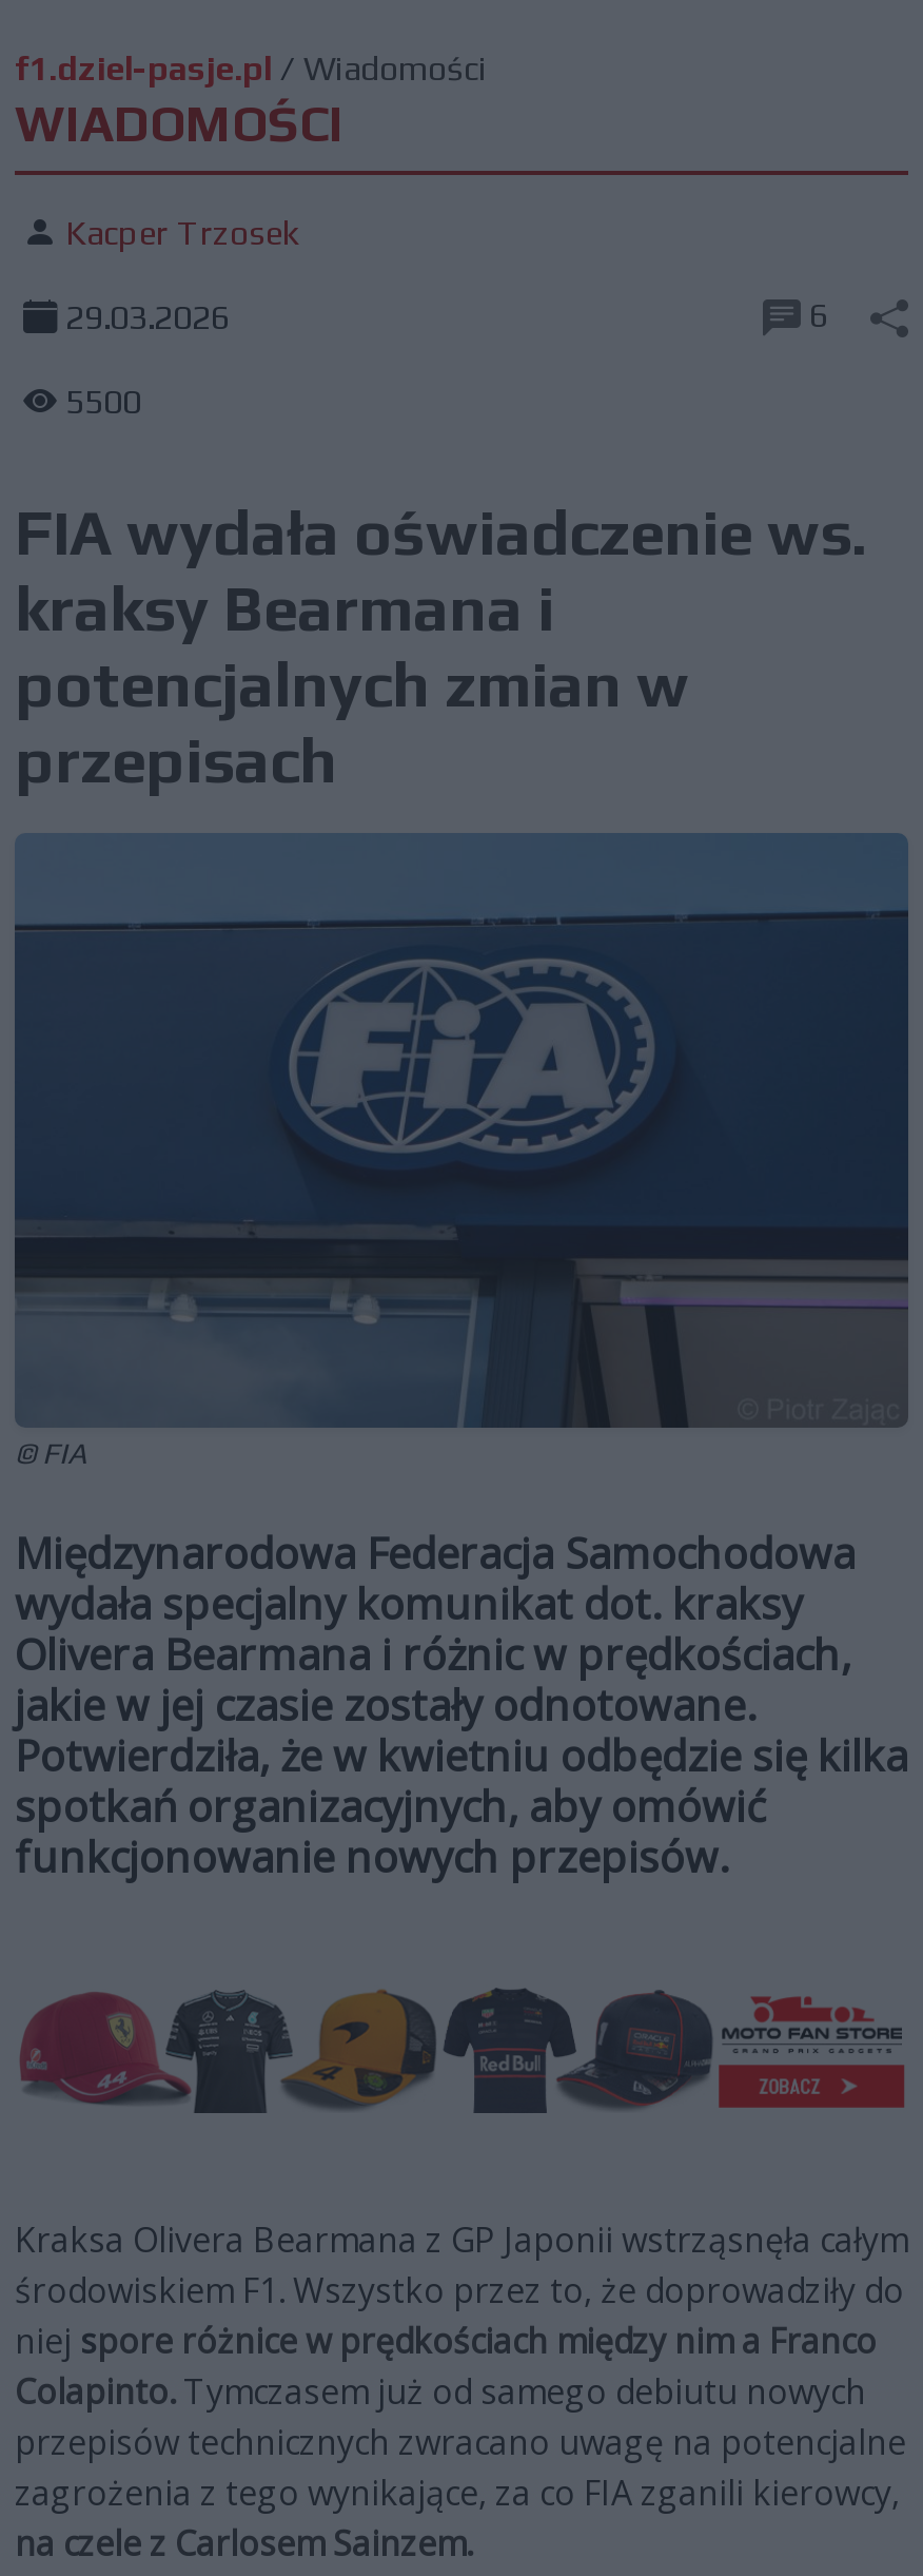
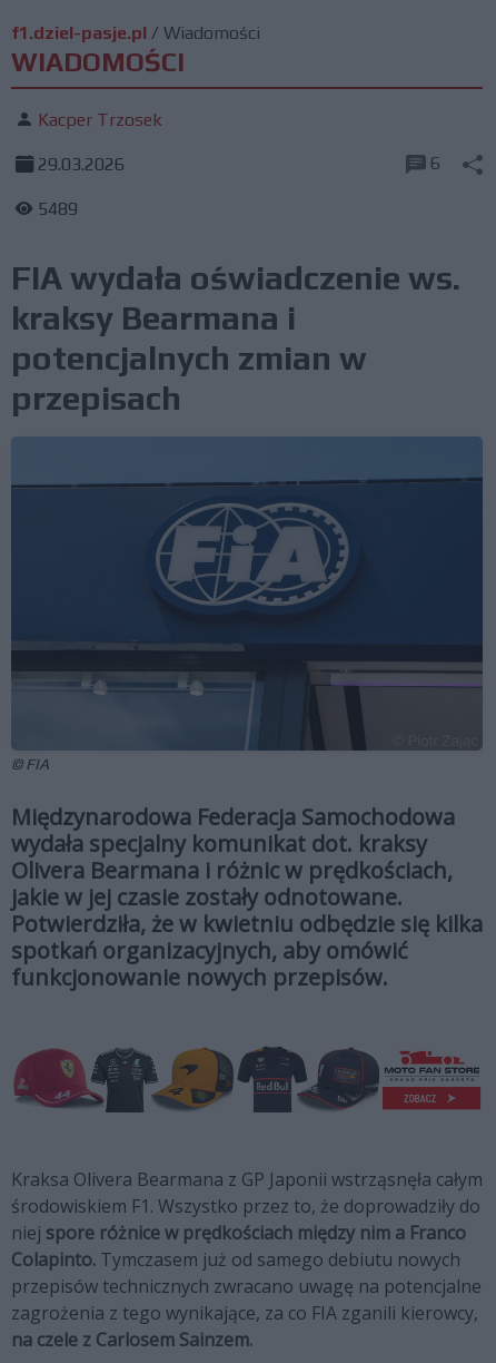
[65,382,141,422] 5500 -> [38,198,78,219] 5489

